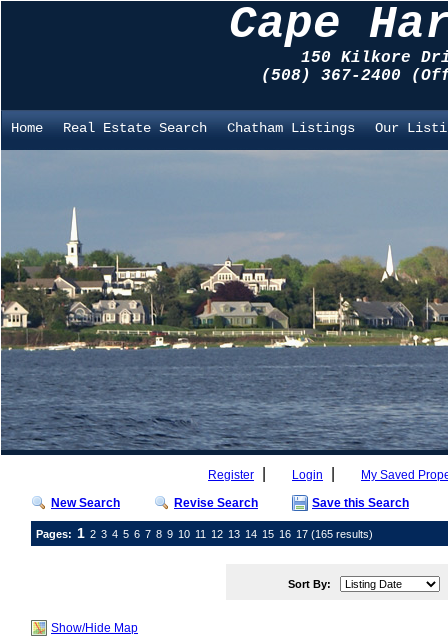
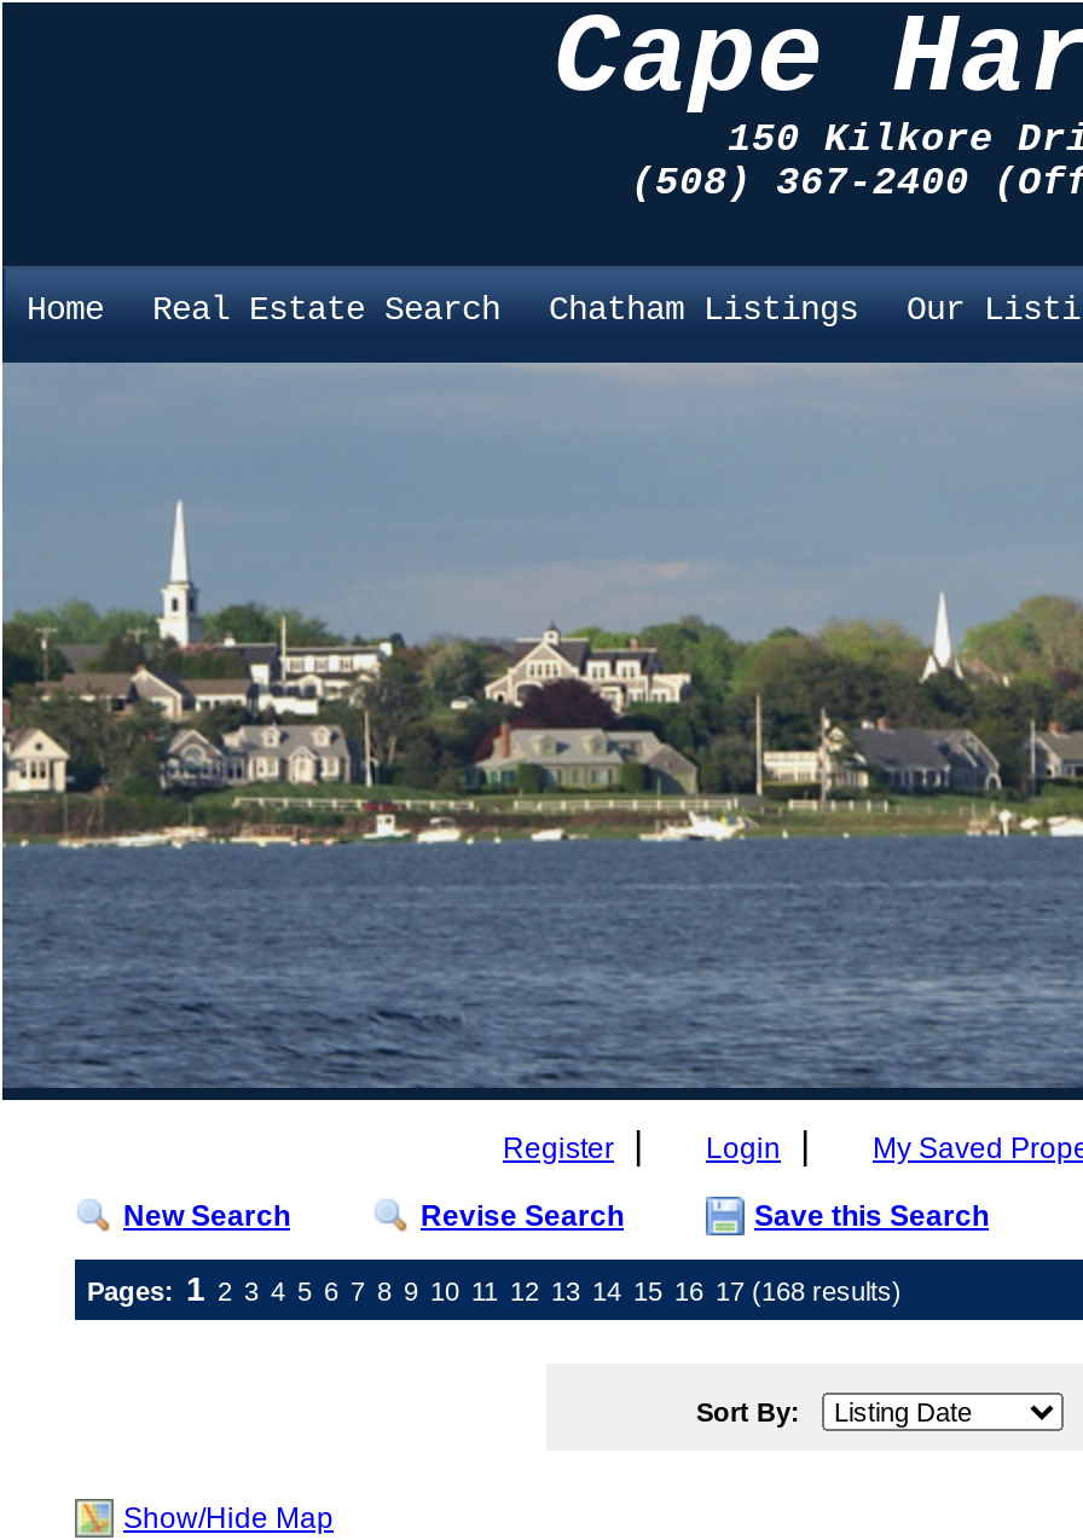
[36,526,373,541] Pages: 1 2 3 4 5 6 7 8 9 10 11 12 13 14 15 16 17 (165 results) -> [87,1272,902,1308] Pages: 1 2 3 4 5 6 7 8 9 10 11 12 13 14 15 16 17 (168 results)

